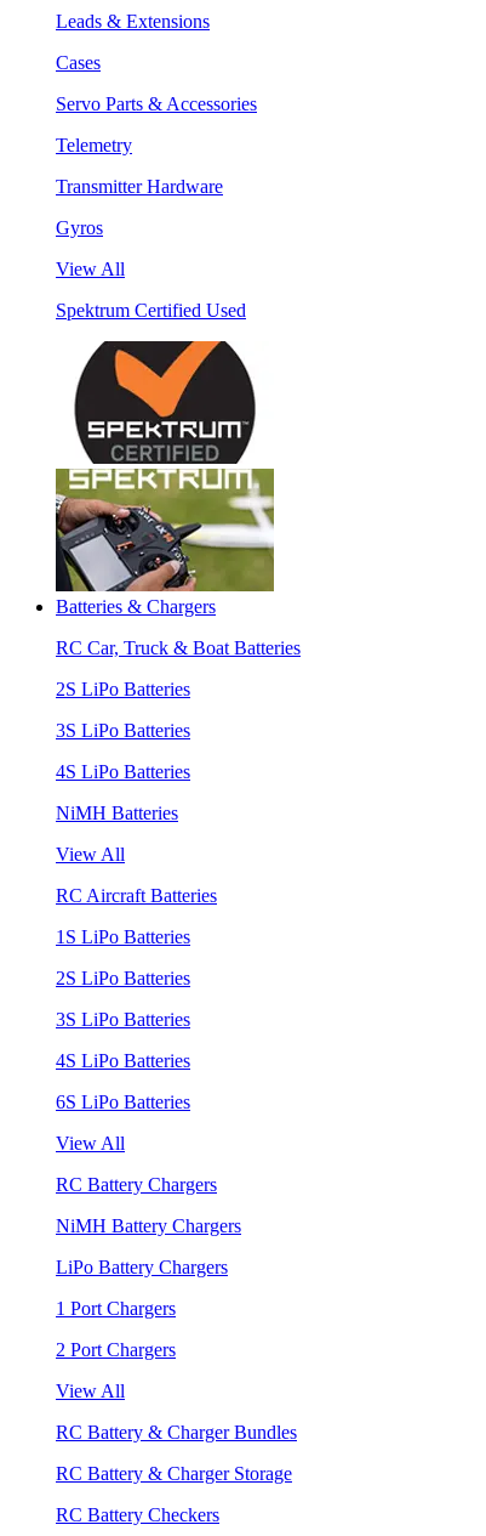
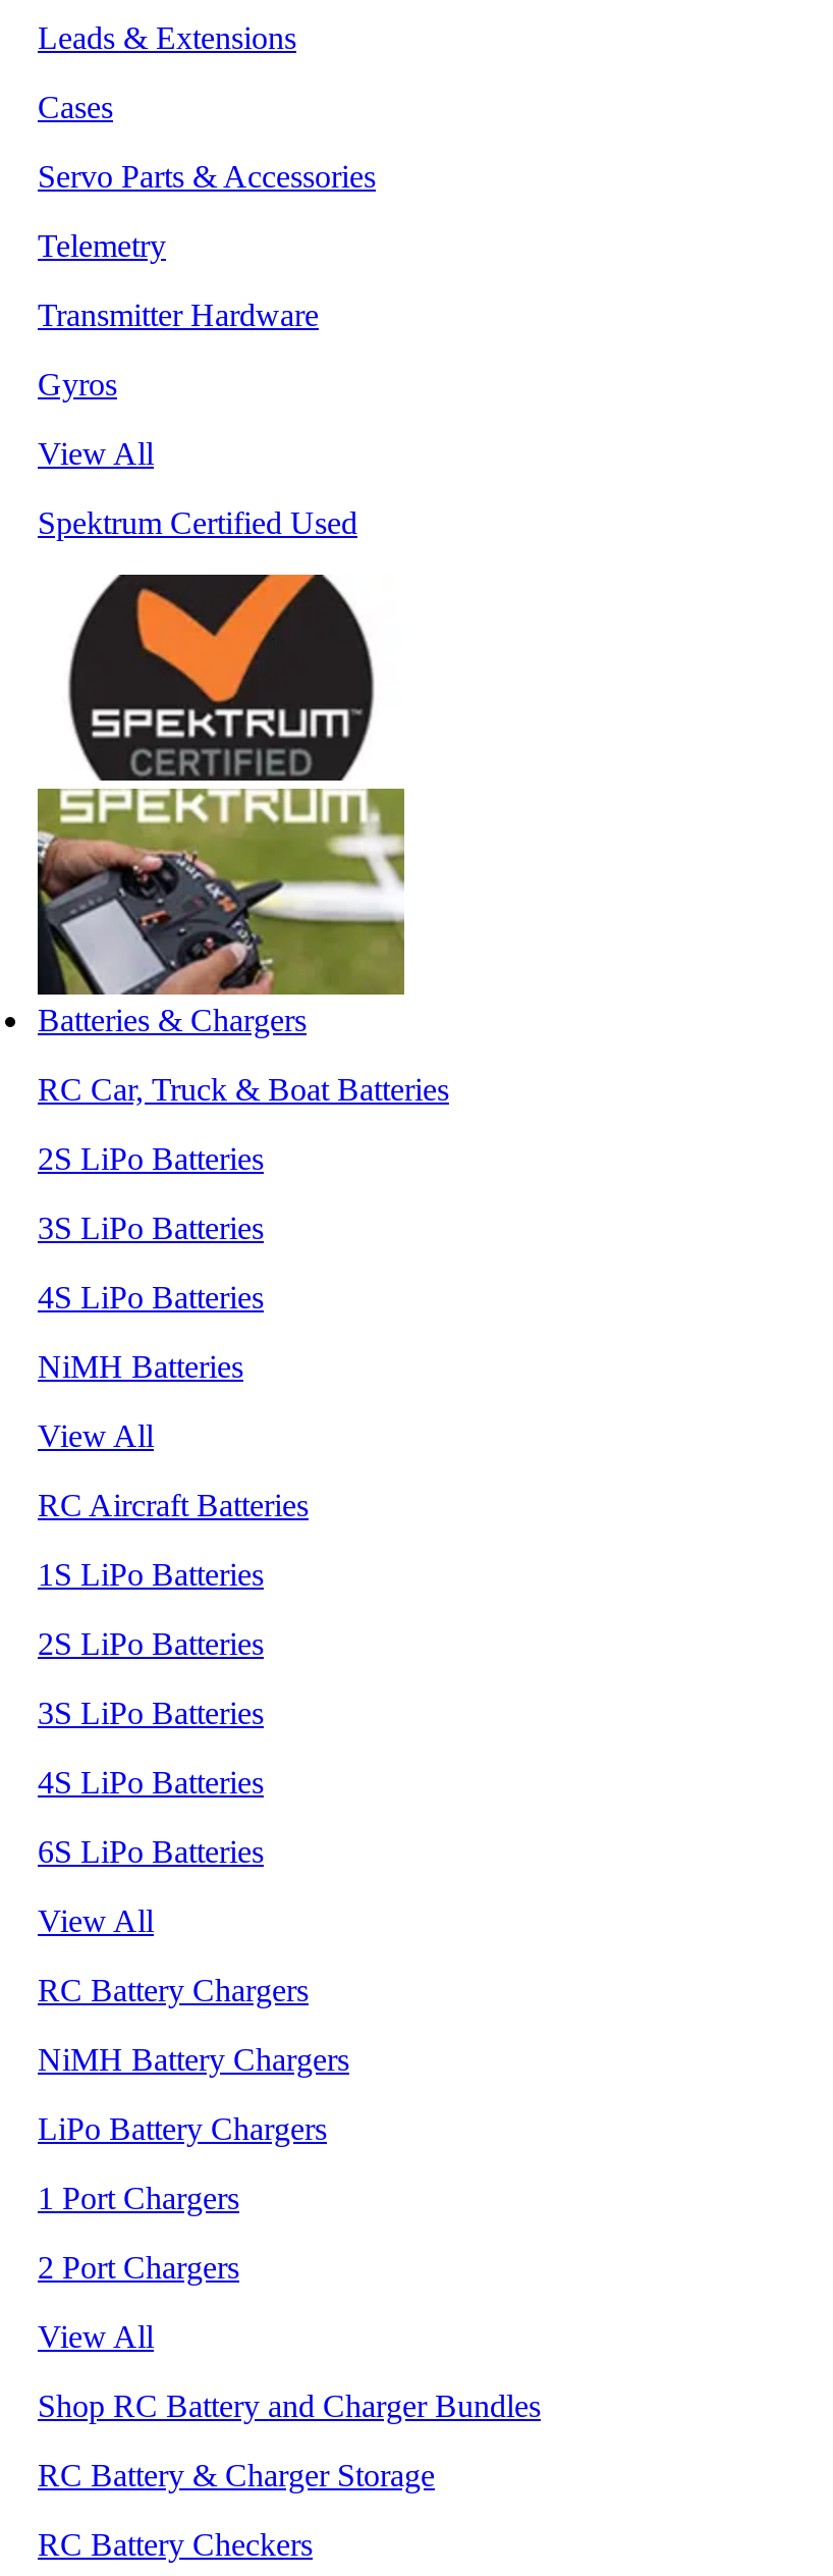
[56,1422,297,1442] RC Battery & Charger Bundles -> [38,2388,541,2423] Shop RC Battery and Charger Bundles

